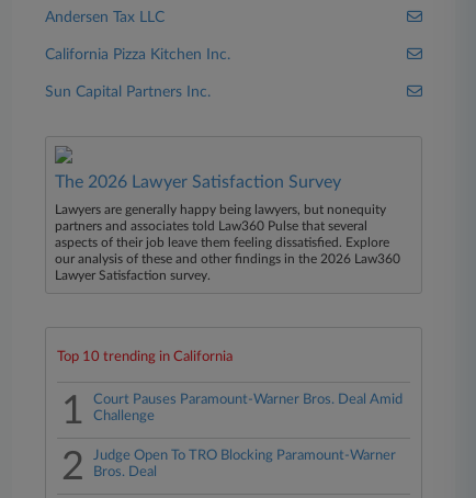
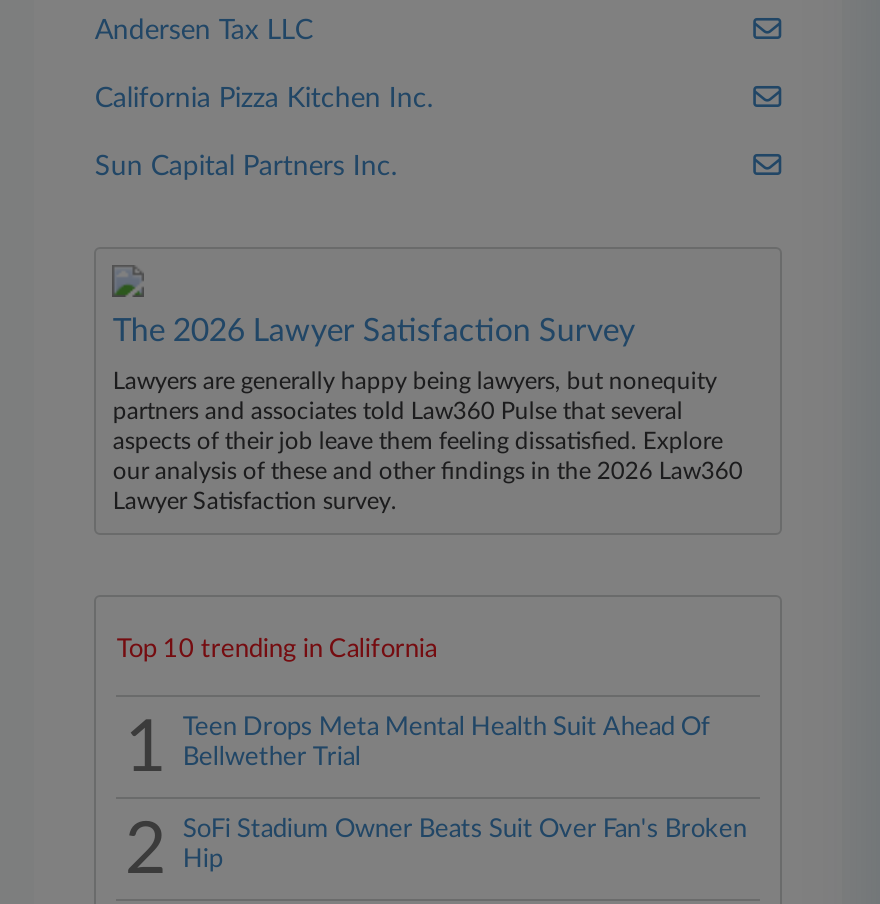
[94,393,403,423] Court Pauses Paramount-Warner Bros. Deal Amid | Challenge -> [183,715,711,771] Teen Drops Meta Mental Health Suit Ahead Of | Bellwether Trial
[94,449,396,479] Judge Open To TRO Blocking Paramount-Warner | Bros. Deal -> [183,817,747,873] SoFi Stadium Owner Beats Suit Over Fan's Broken | Hip

